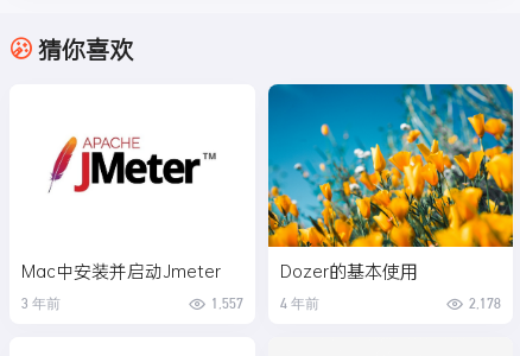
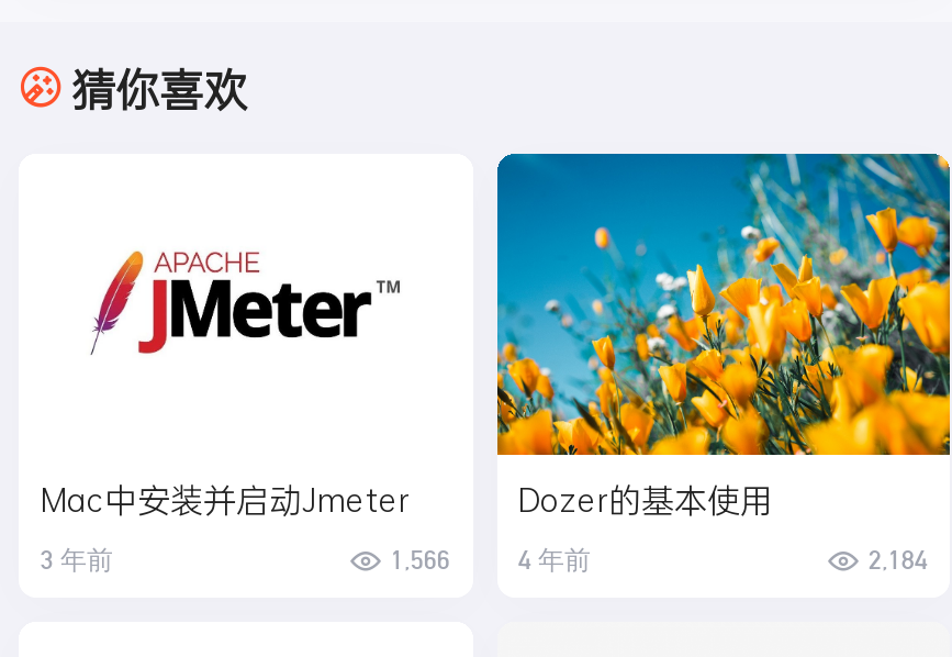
[211,296,243,312] 1,557 -> [391,545,450,576] 1,566
[469,296,501,312] 2,178 -> [869,545,928,576] 2,184

